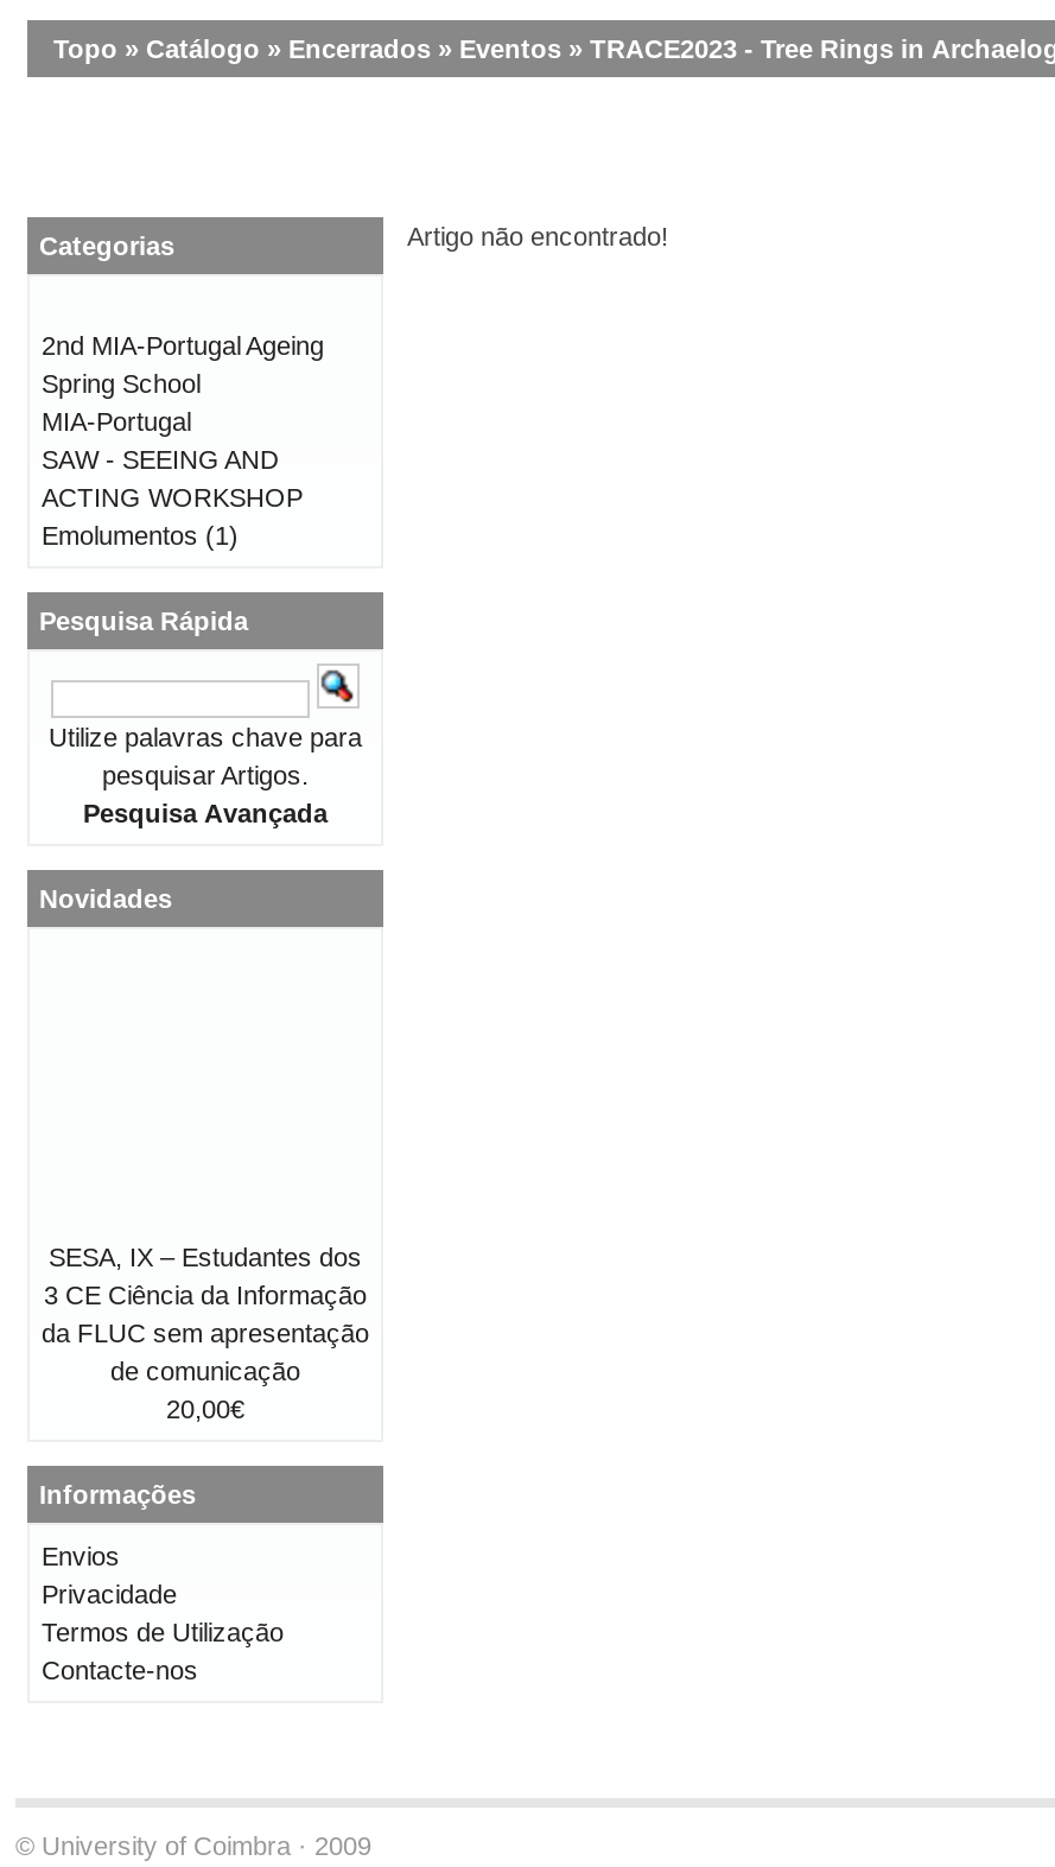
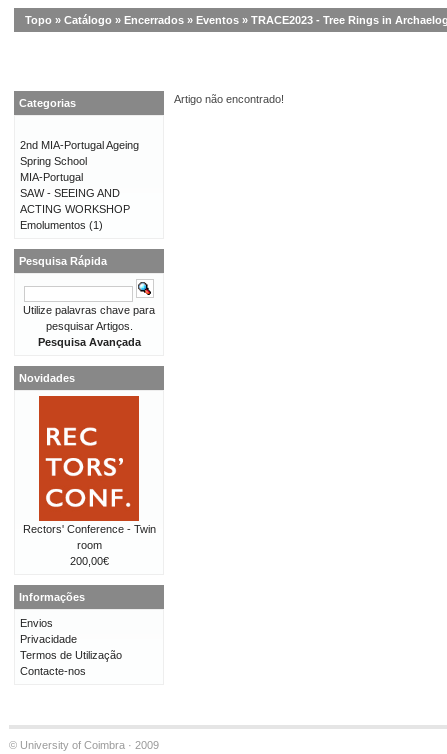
none -> [38,395,140,484] [image]
[42,1243,369,1423] SESA, IX – Estudantes dos | 3 CE Ciência da Informação | da FLUC sem apresentação | de comunicação | 20,00€ -> [22,523,155,567] Rectors' Conference - Twin | room | 200,00€

